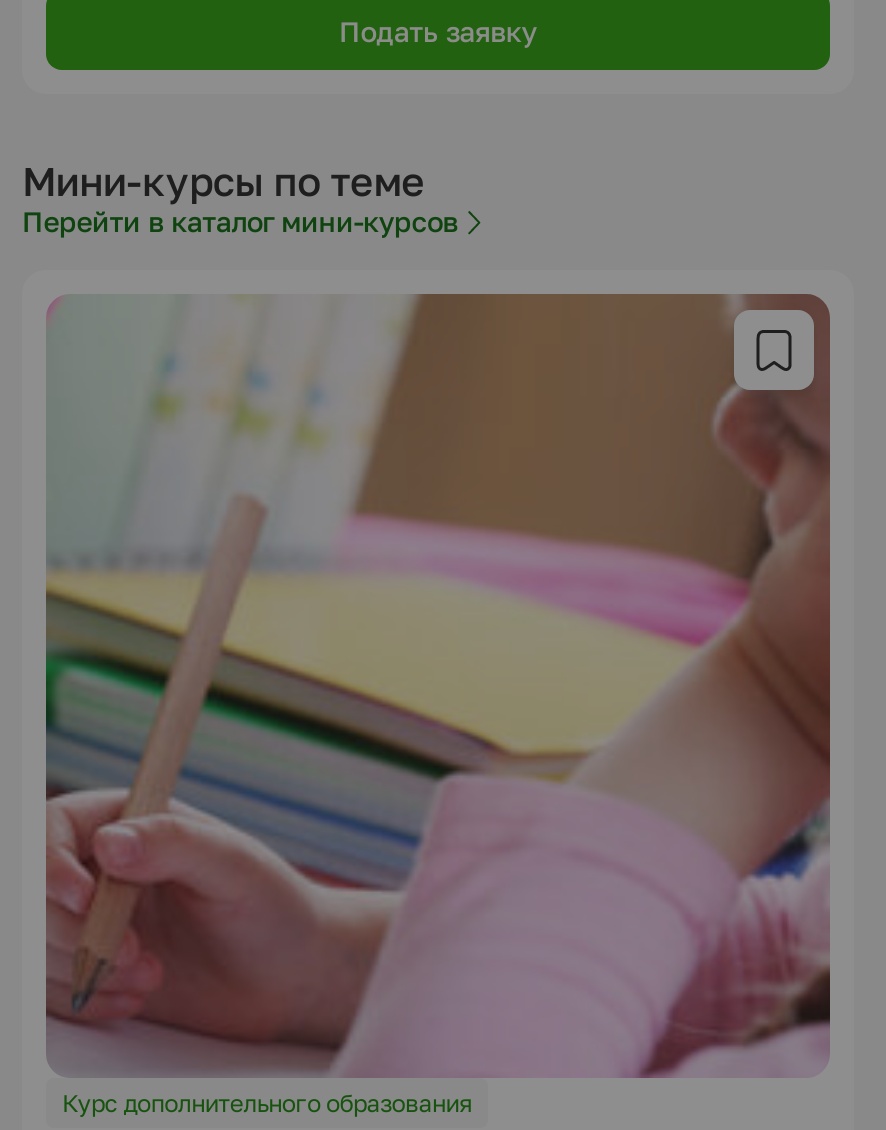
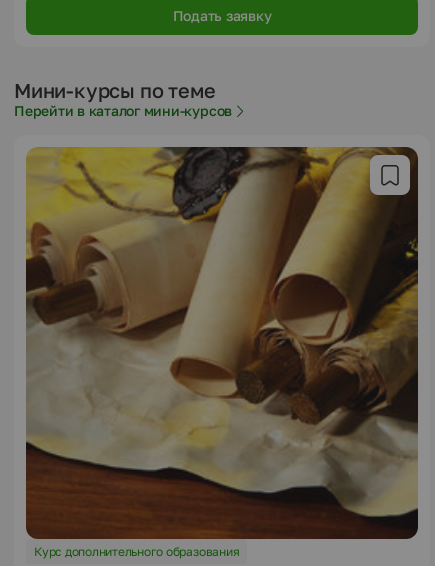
[44,292,832,1078] [image] -> [25,146,419,540] [image]

